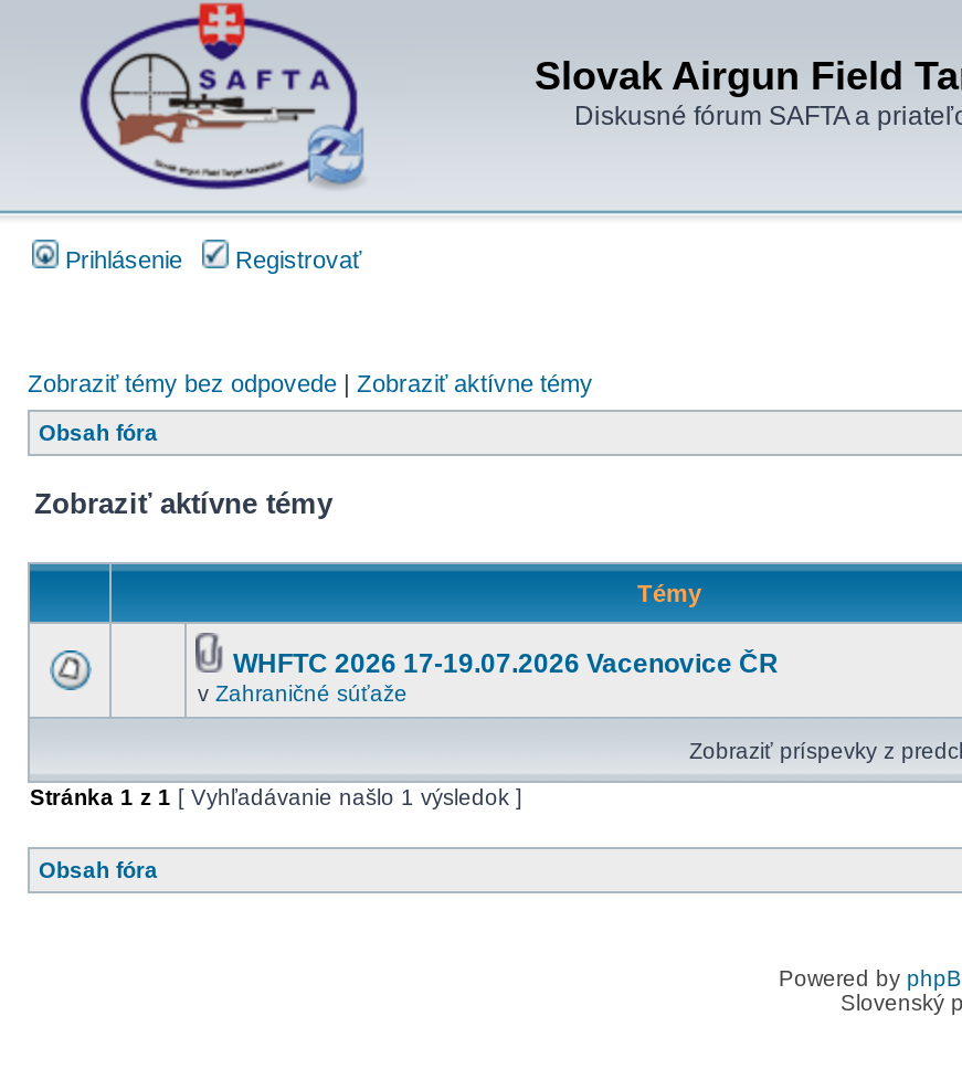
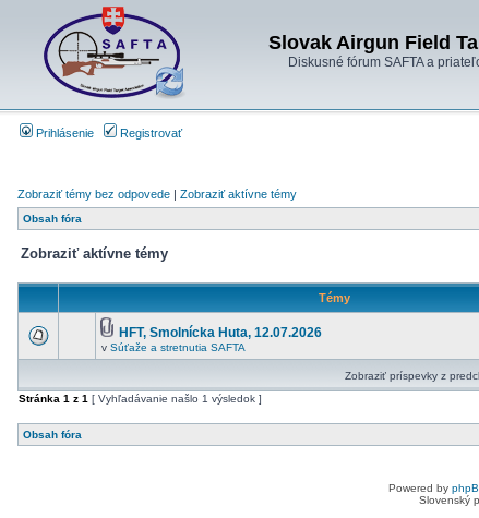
[198,648,779,706] WHFTC 2026 17-19.07.2026 Vacenovice ČR | v Zahraničné súťaže -> [101,325,322,353] HFT, Smolnícka Huta, 12.07.2026 | v Súťaže a stretnutia SAFTA

